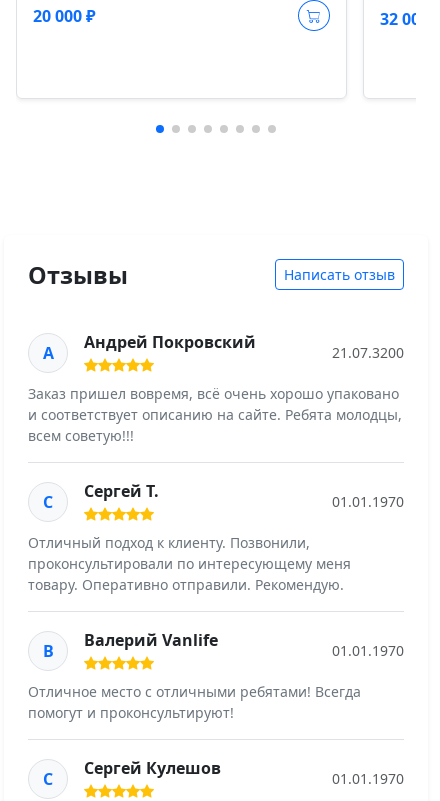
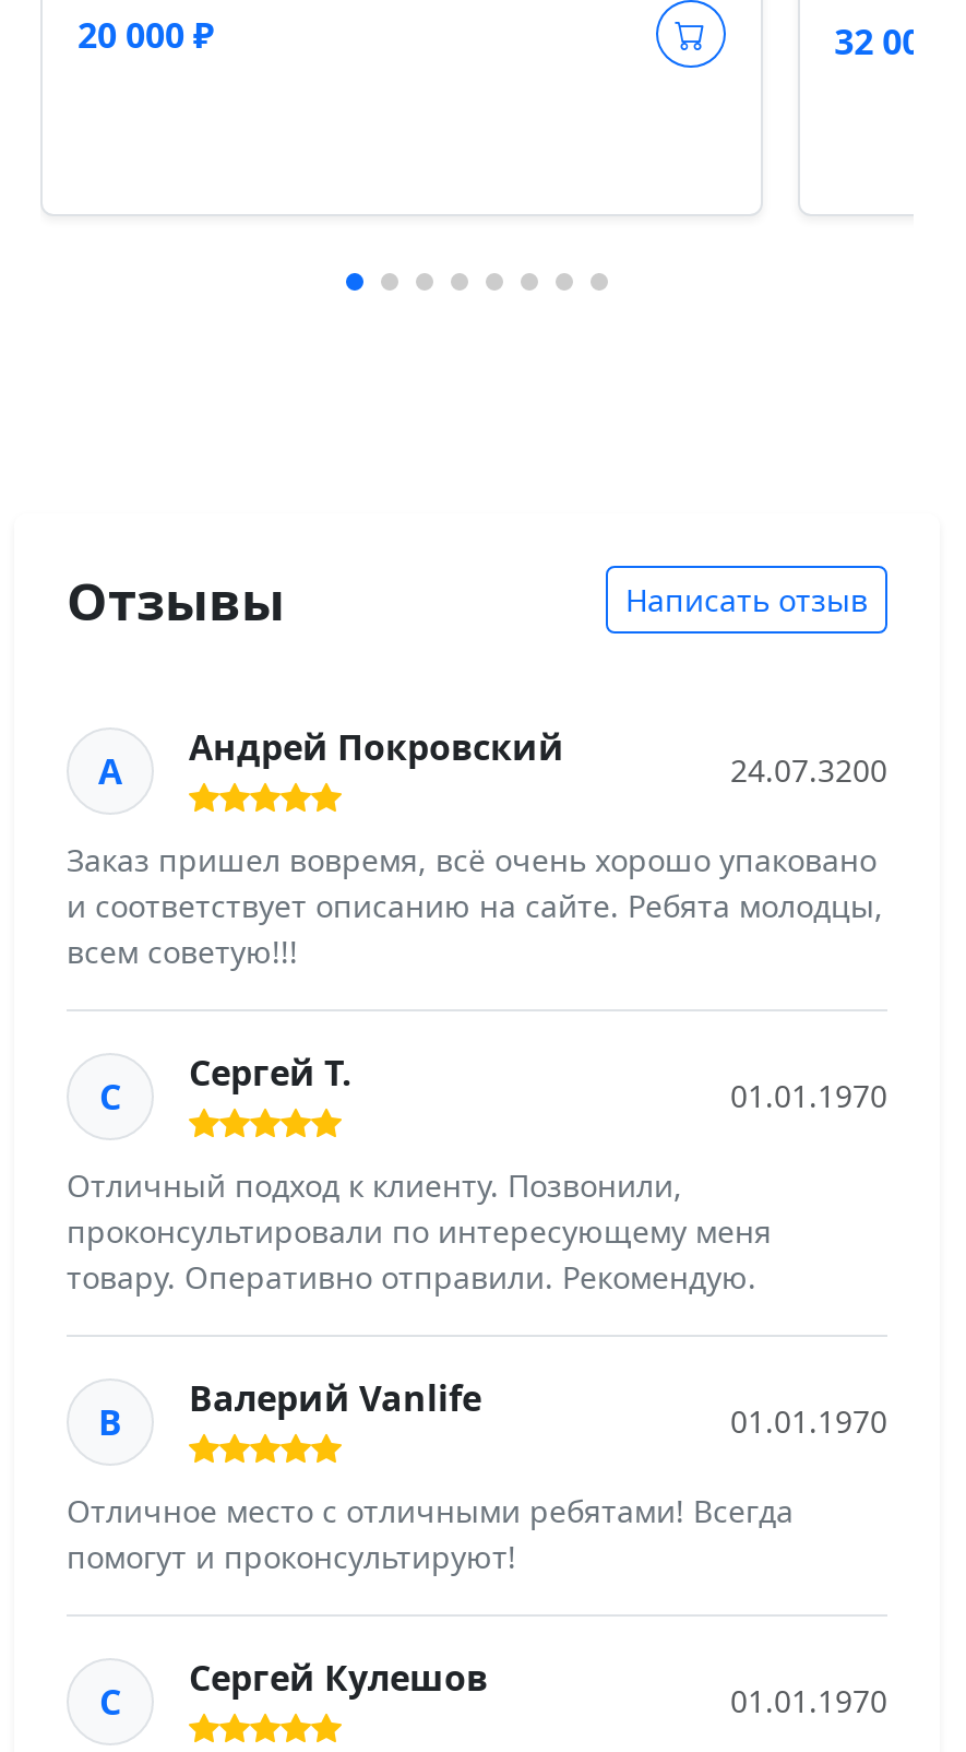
[332,343,404,362] 21.07.3200 -> [730,750,887,791] 24.07.3200

